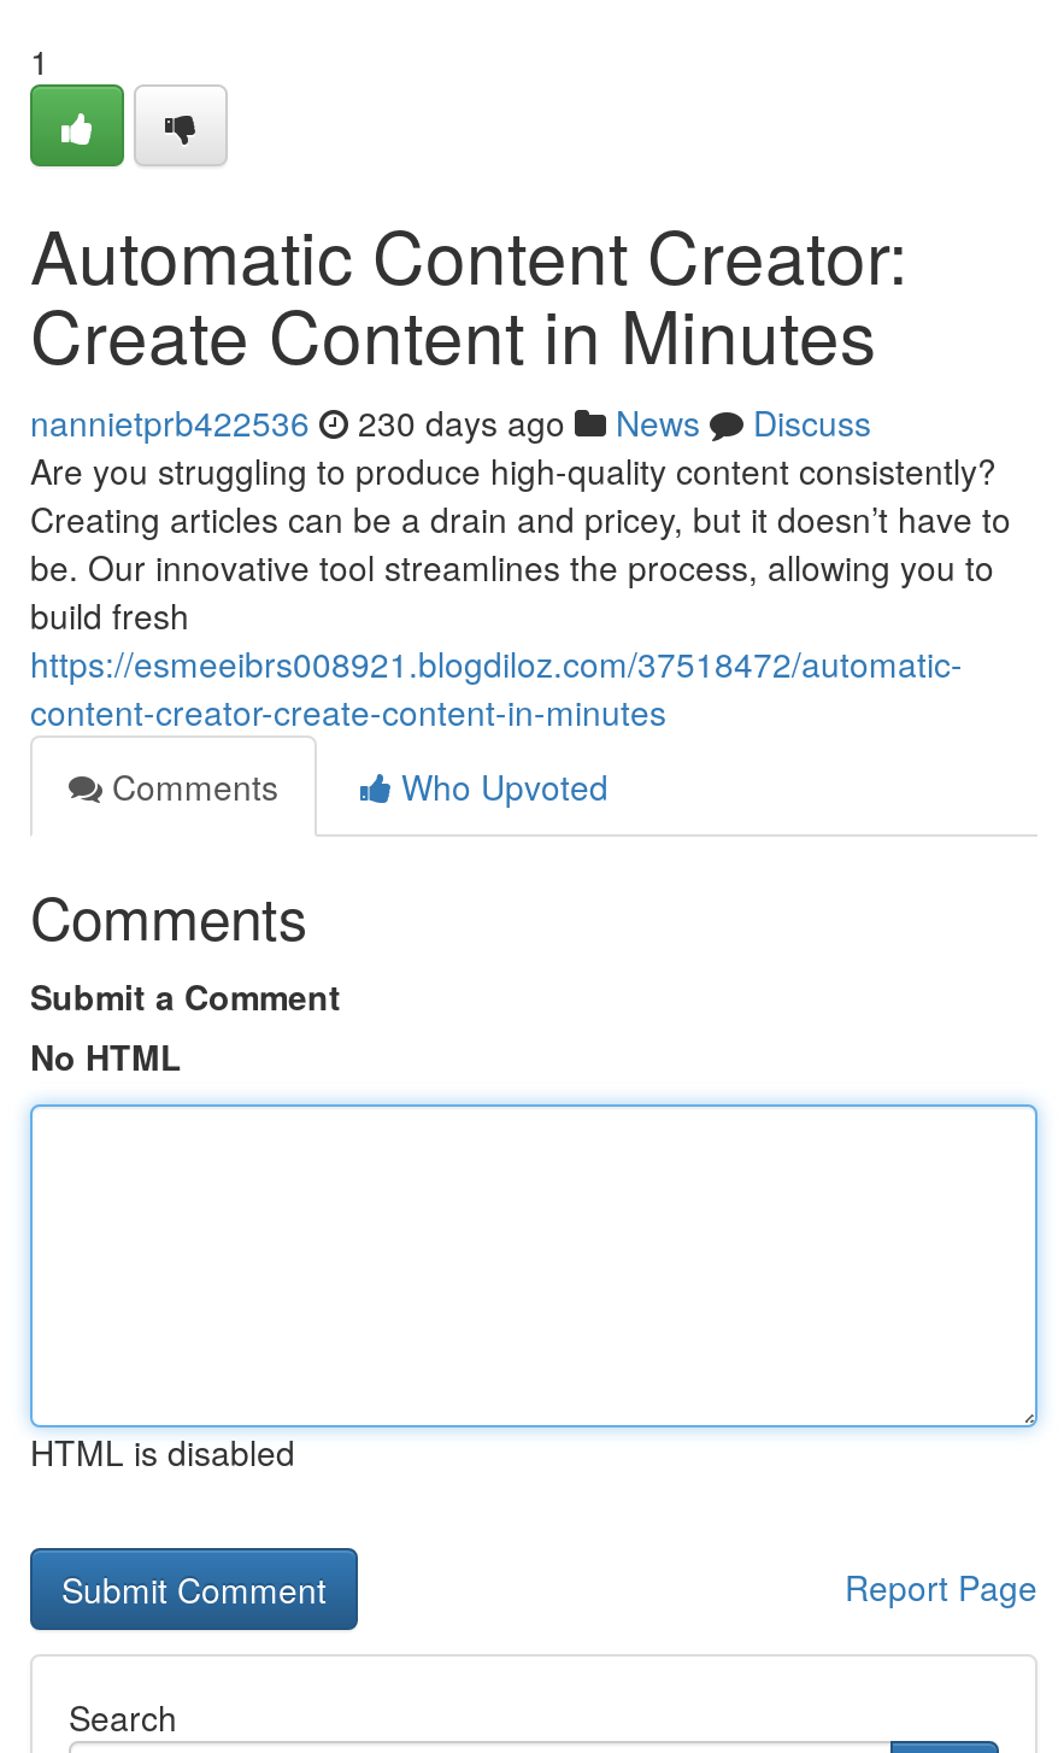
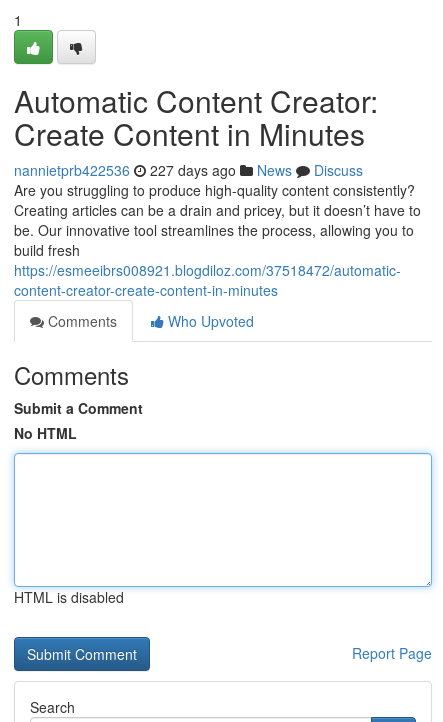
[30,398,871,446] nannietprb422536 230 days ago News Discuss -> [14,160,363,180] nannietprb422536 227 days ago News Discuss

